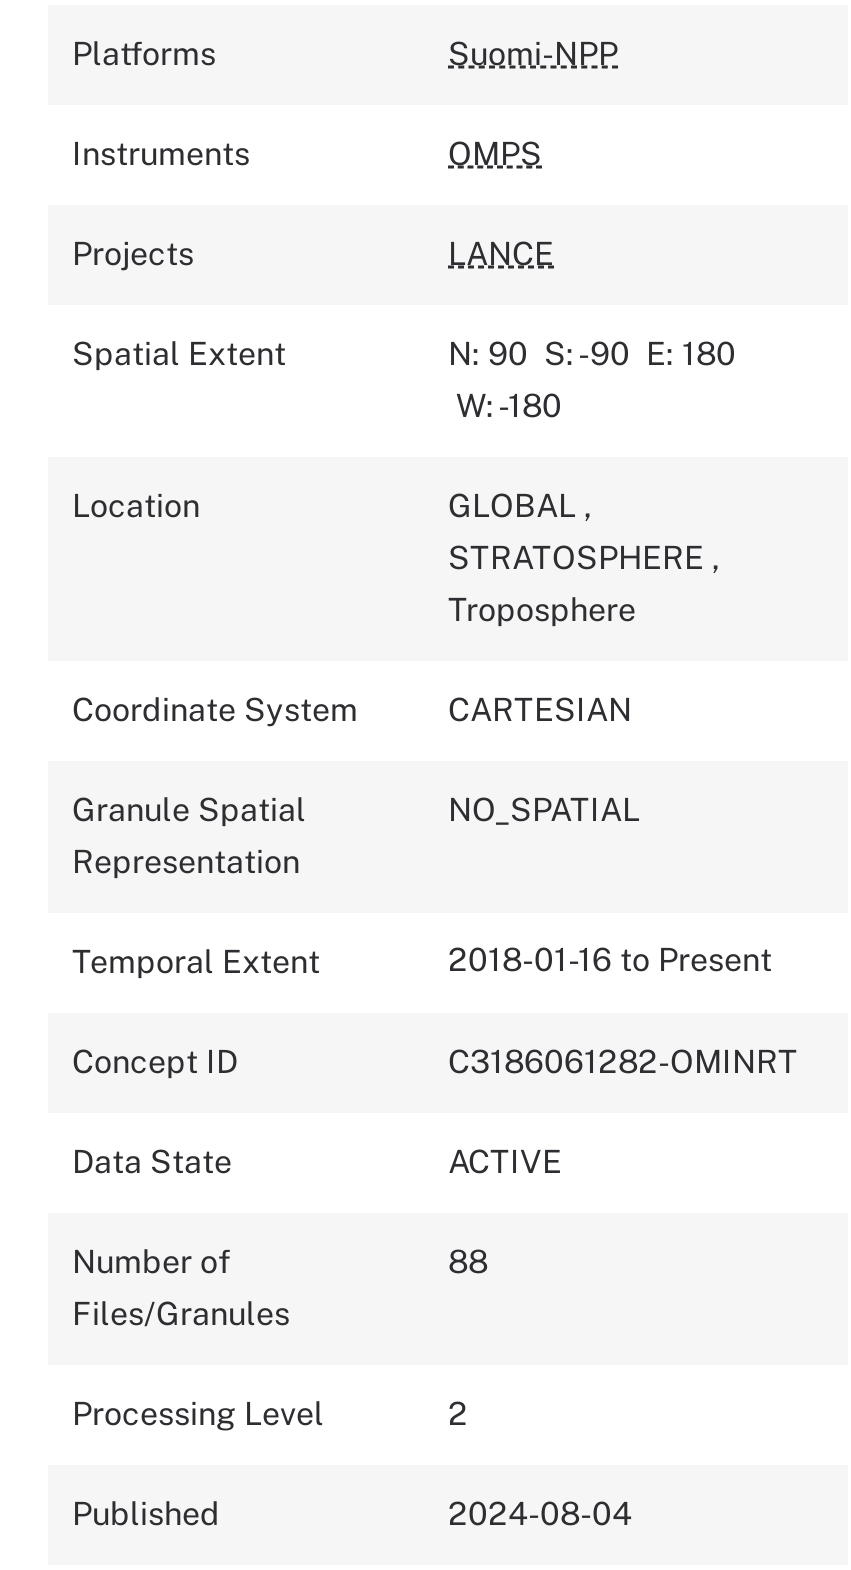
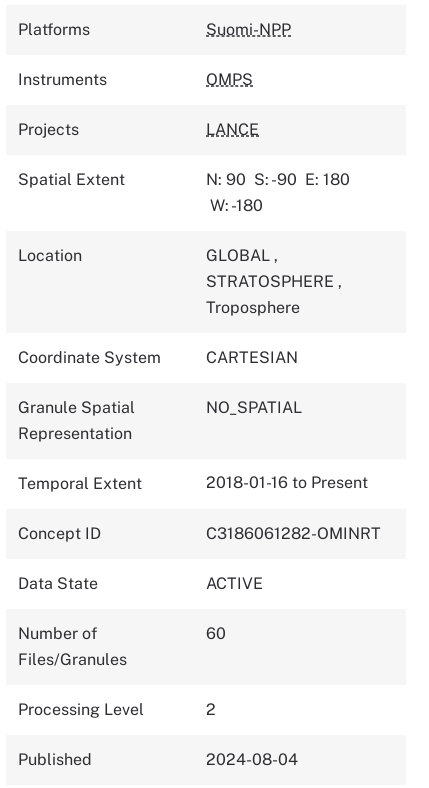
[448,1243,488,1281] 88 -> [206,624,226,643] 60

